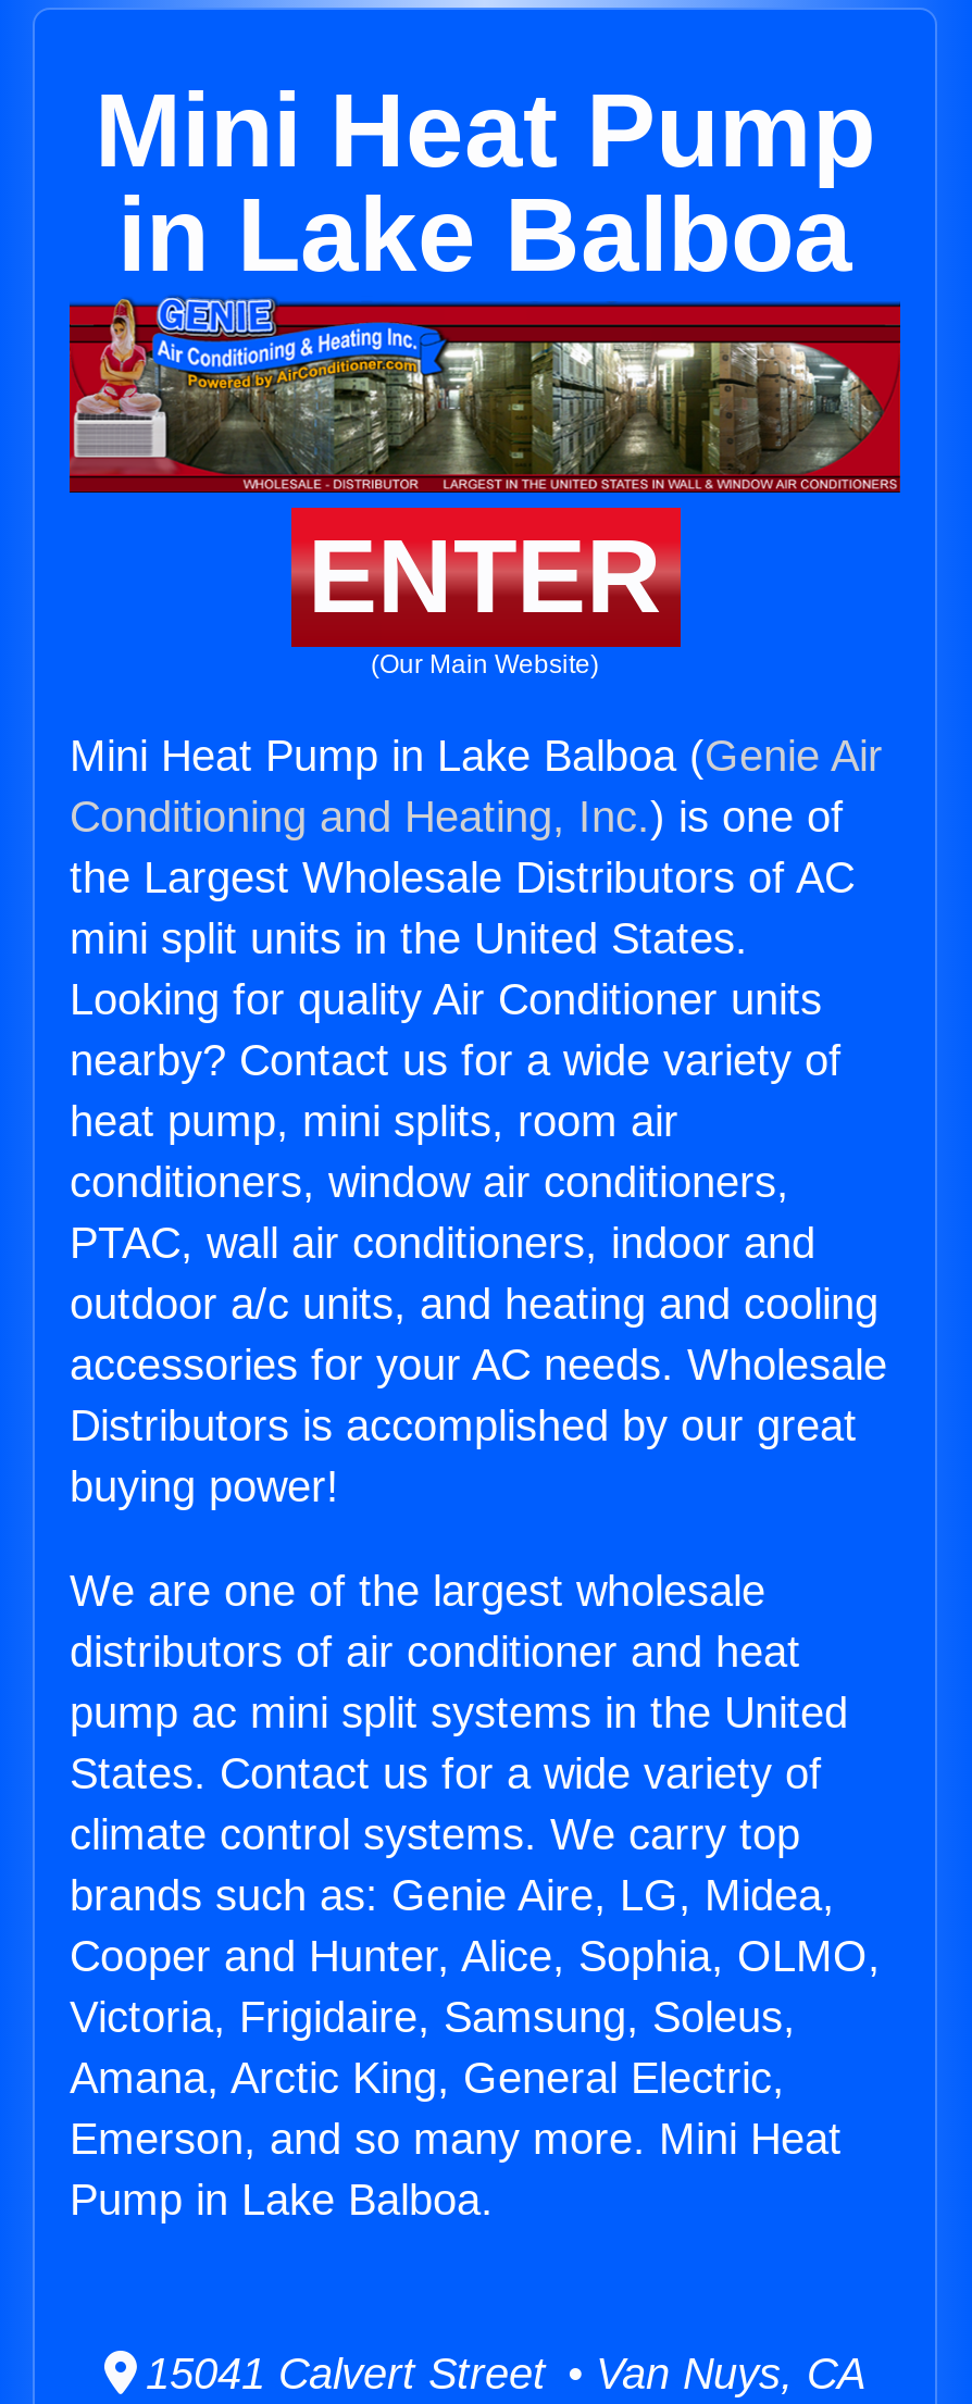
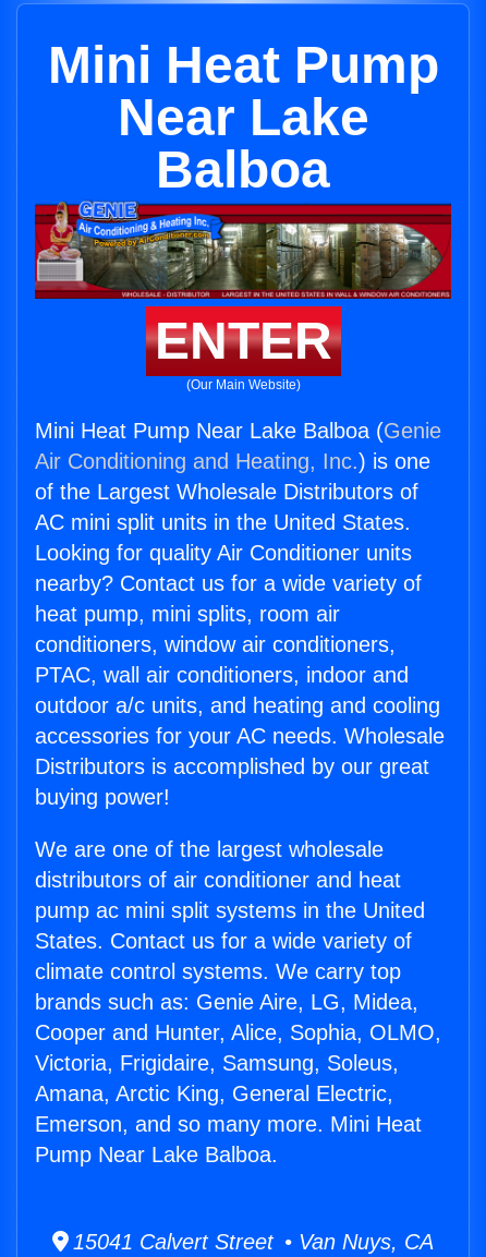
[117,177,852,292] in Lake Balboa -> [117,88,369,198] Near Lake | Balboa
[70,732,883,962] Mini Heat Pump in Lake Balboa (Genie Air | Conditioning and Heating, Inc.) is one of | the Largest Wholesale Distributors of AC | mini split units in the United States. -> [35,419,441,534] Mini Heat Pump Near Lake Balboa (Genie | Air Conditioning and Heating, Inc.) is one | of the Largest Wholesale Distributors of | AC mini split units in the United States.
[70,2176,494,2224] Pump in Lake Balboa. -> [35,1143,278,1167] Pump Near Lake Balboa.

